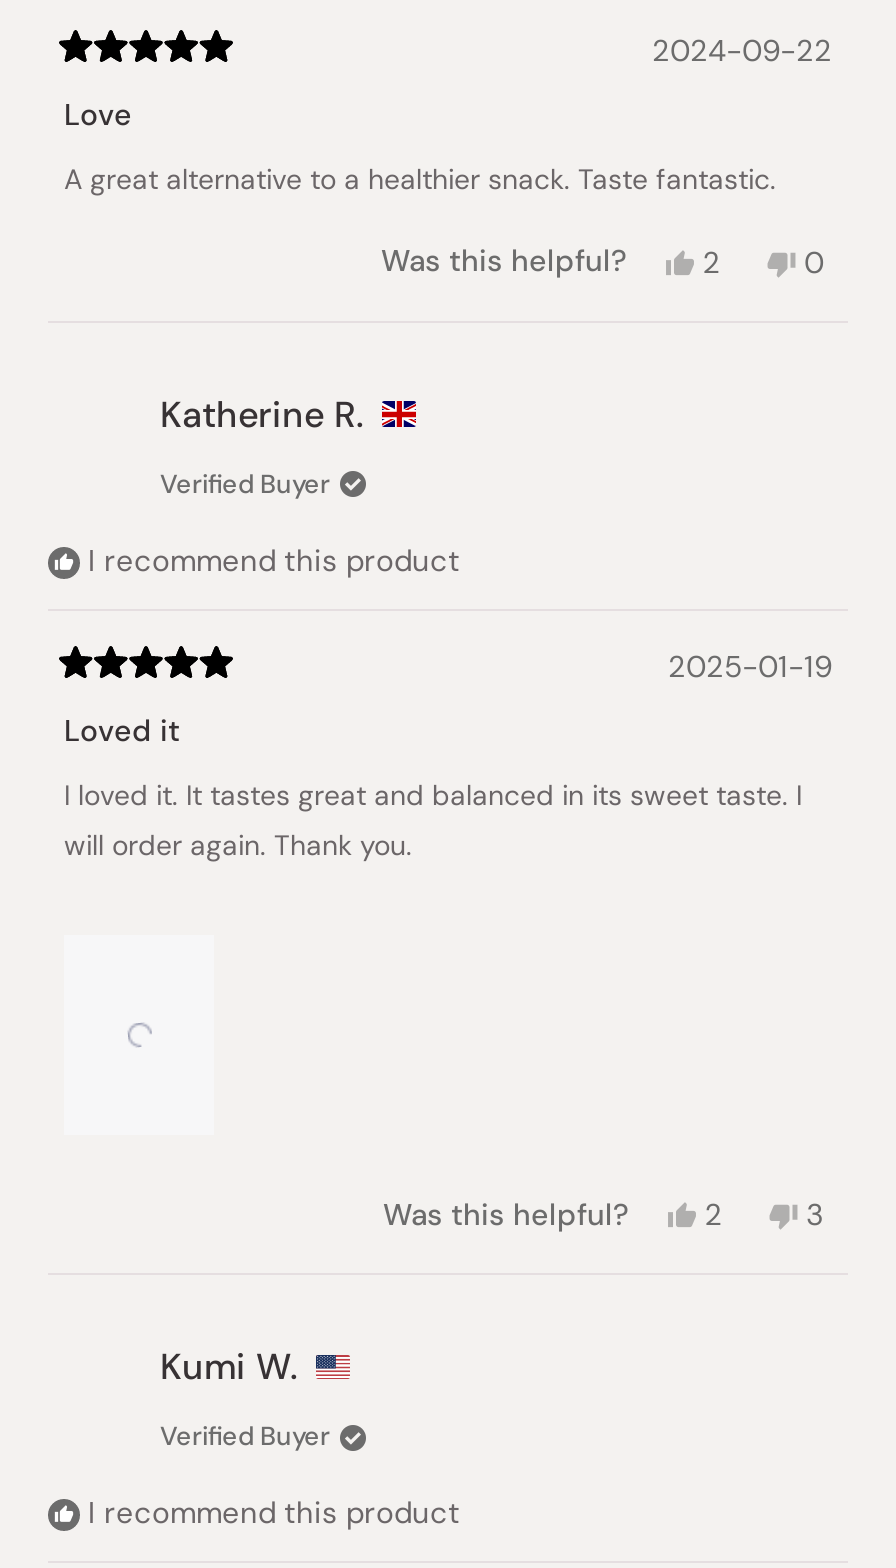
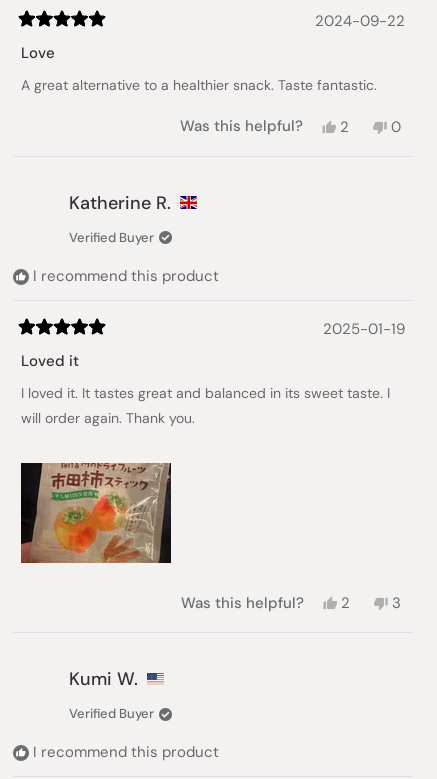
none -> [20,462,172,564] [image]

